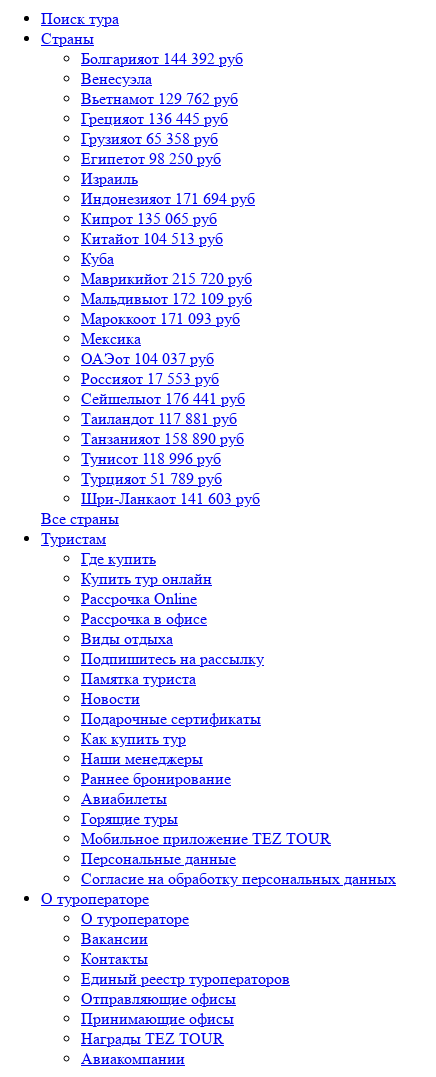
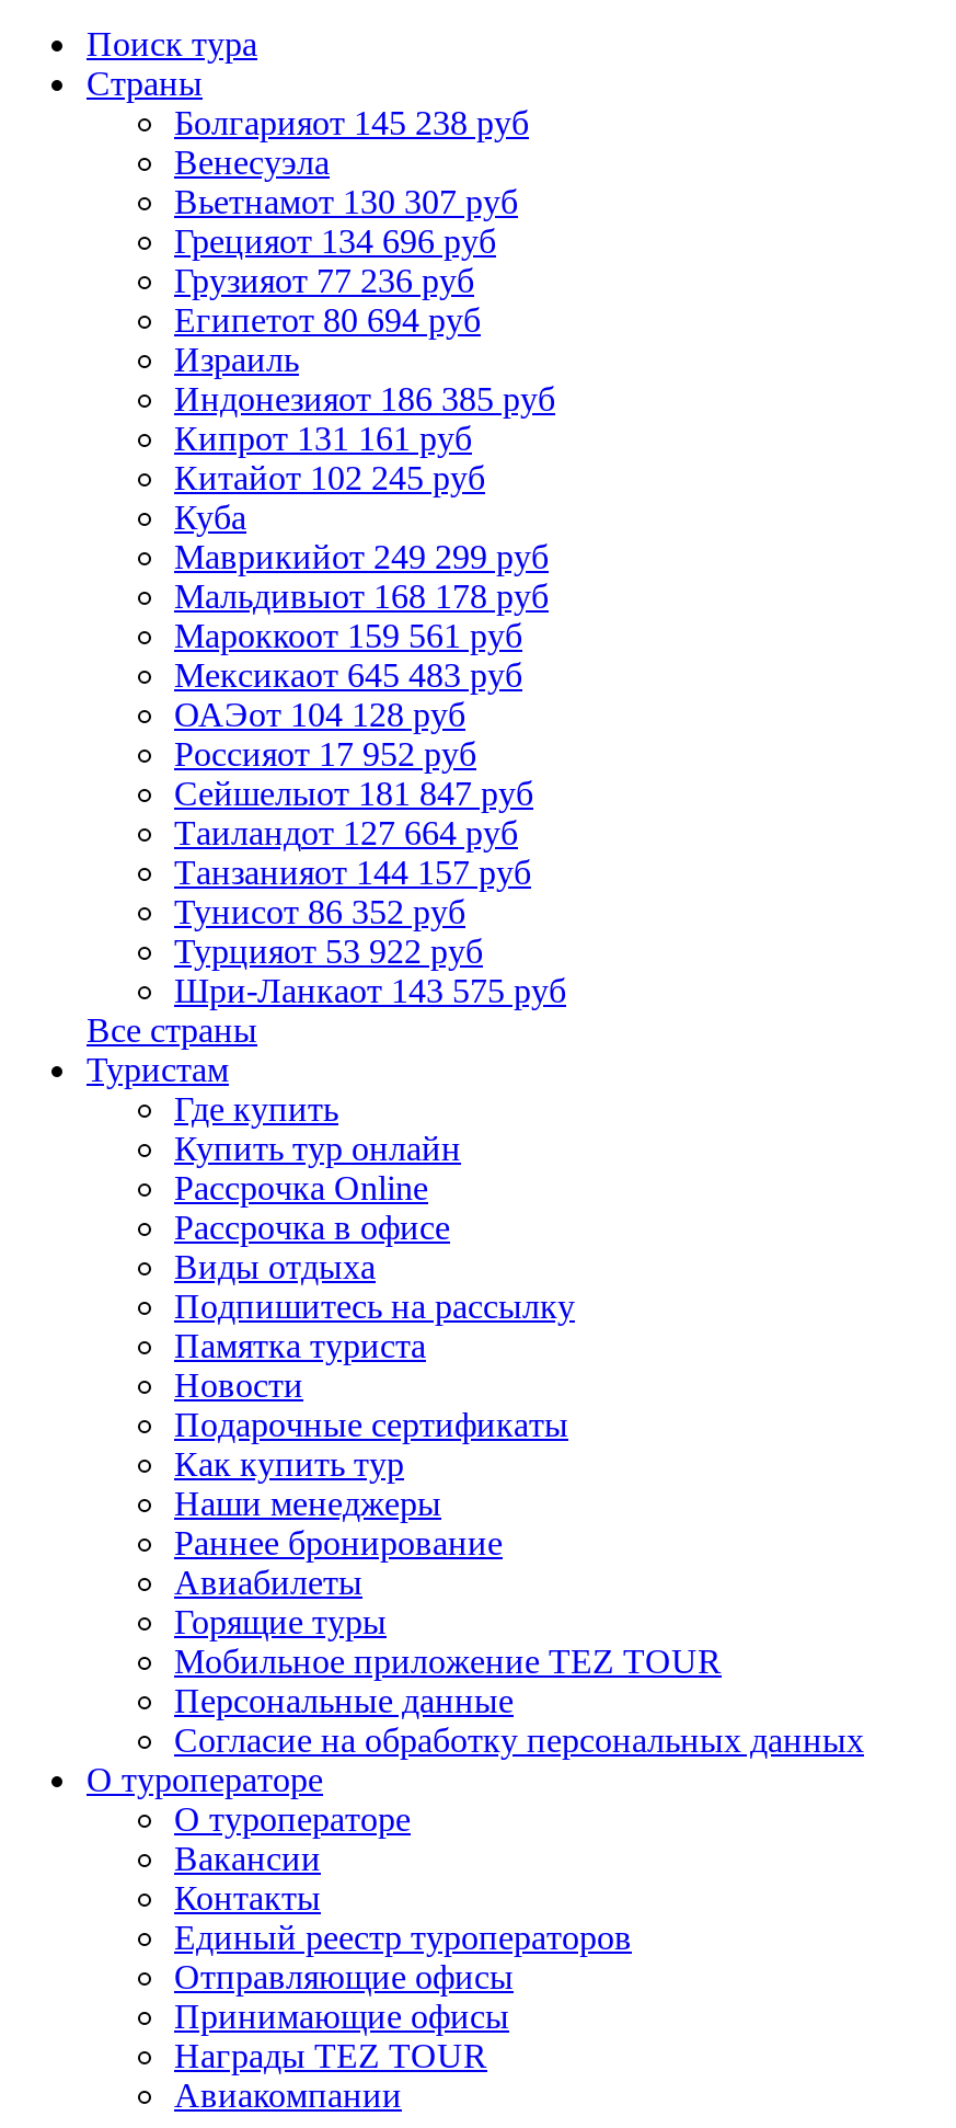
[81,49,243,68] Болгарияот 144 392 руб -> [174,104,529,141] Болгарияот 145 238 руб
[81,89,238,108] Вьетнамот 129 762 руб -> [174,183,518,220] Вьетнамот 130 307 руб
[81,109,228,128] Грецияот 136 445 руб -> [174,222,496,260] Грецияот 134 696 руб
[81,129,218,148] Грузияот 65 358 руб -> [174,262,474,299] Грузияот 77 236 руб
[81,149,221,168] Египетот 98 250 руб -> [174,301,481,339] Египетот 80 694 руб
[81,189,255,208] Индонезияот 171 694 руб -> [174,380,555,417] Индонезияот 186 385 руб
[81,209,217,228] Кипрот 135 065 руб -> [174,420,472,457] Кипрот 131 161 руб
[81,229,223,248] Китайот 104 513 руб -> [174,459,485,496] Китайот 102 245 руб
[81,269,260,508] Маврикийот 215 720 руб | Мальдивыот 172 109 руб | Мароккоот 171 093 руб | Мексика | ОАЭот 104 037 руб | Россияот 17 553 руб | Сейшелыот 176 441 руб | Таиландот 117 881 руб | Танзанияот 158 890 руб | Тунисот 118 996 руб | Турцияот 51 789 руб | Шри-Ланкаот 141 603 руб -> [174,538,566,1009] Маврикийот 249 299 руб | Мальдивыот 168 178 руб | Мароккоот 159 561 руб | Мексикаот 645 483 руб | ОАЭот 104 128 руб | Россияот 17 952 руб | Сейшелыот 181 847 руб | Таиландот 127 664 руб | Танзанияот 144 157 руб | Тунисот 86 352 руб | Турцияот 53 922 руб | Шри-Ланкаот 143 575 руб

